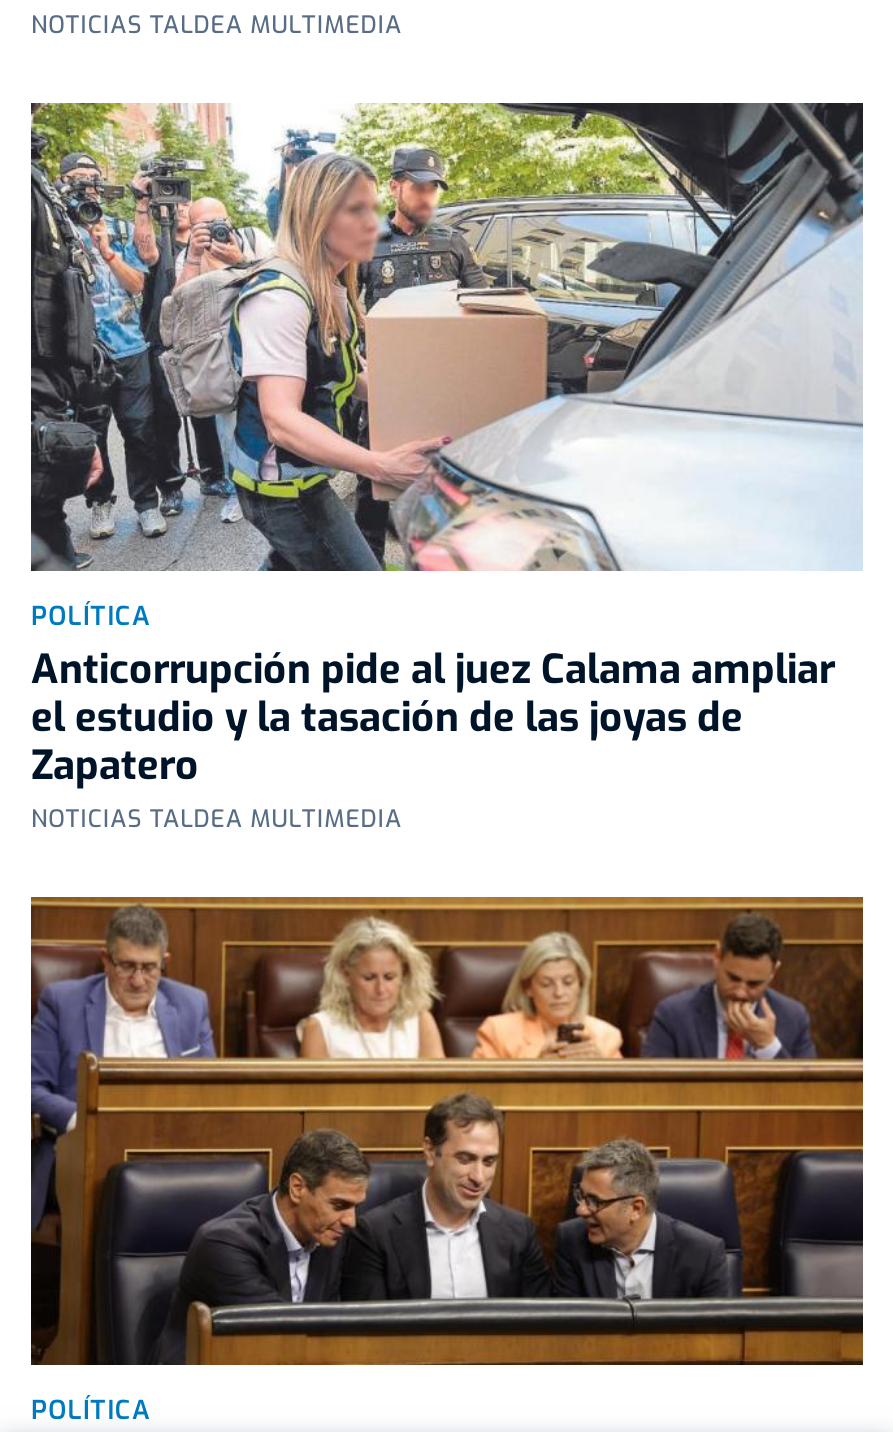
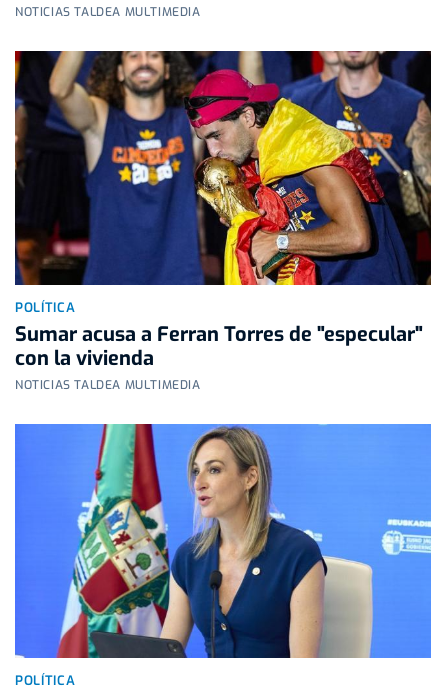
[29,100,865,792] [image] | Anticorrupción pide al juez Calama ampliar | el estudio y la tasación de las joyas de | Zapatero -> [14,50,432,372] [image] | Sumar acusa a Ferran Torres de "especular" | con la vivienda
[29,894,865,1368] [image] -> [14,423,432,659] [image]

